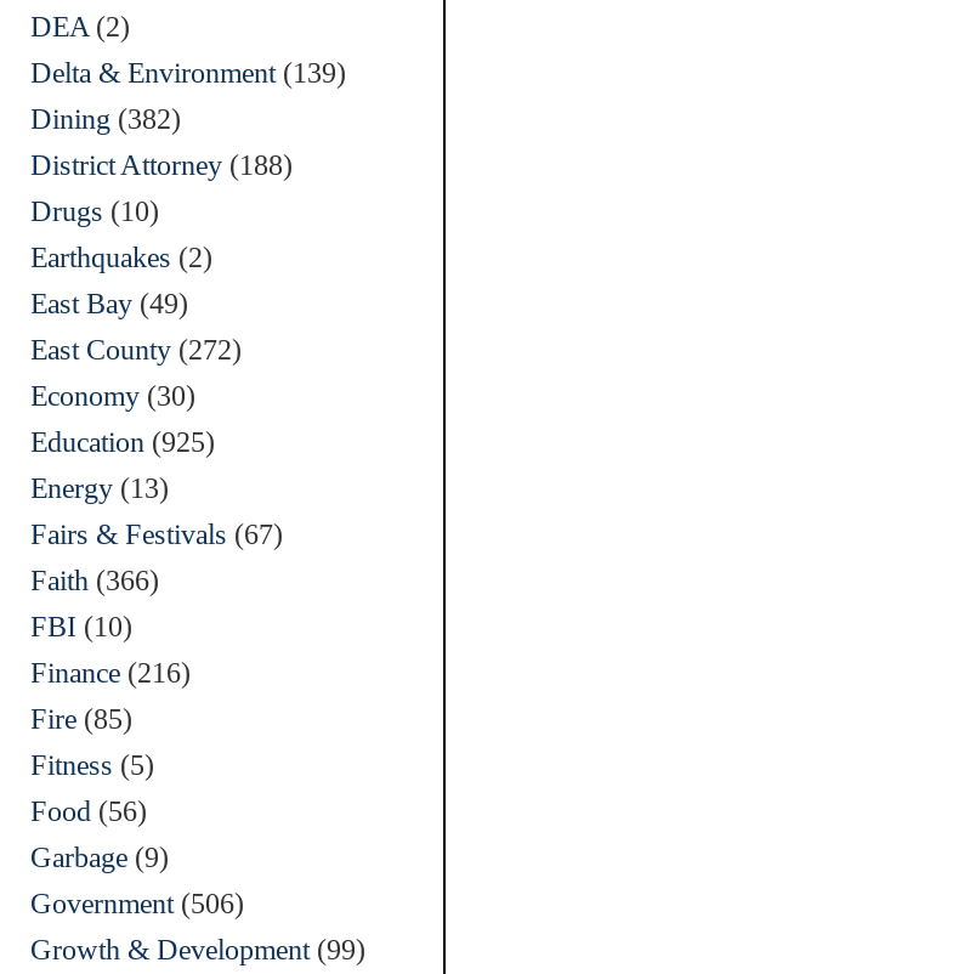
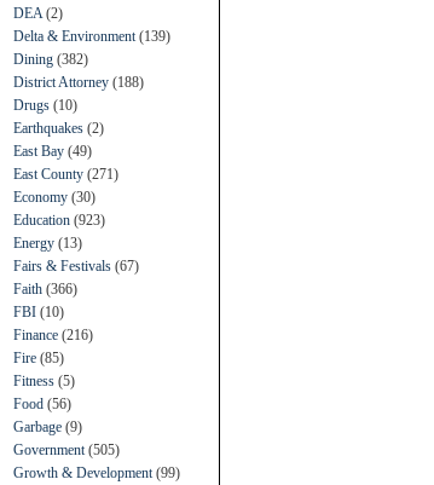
[30,333,242,367] East County (272) -> [13,166,118,183] East County (271)
[30,425,215,459] Education (925) -> [13,212,105,229] Education (923)
[30,887,244,921] Government (506) -> [13,441,120,458] Government (505)

